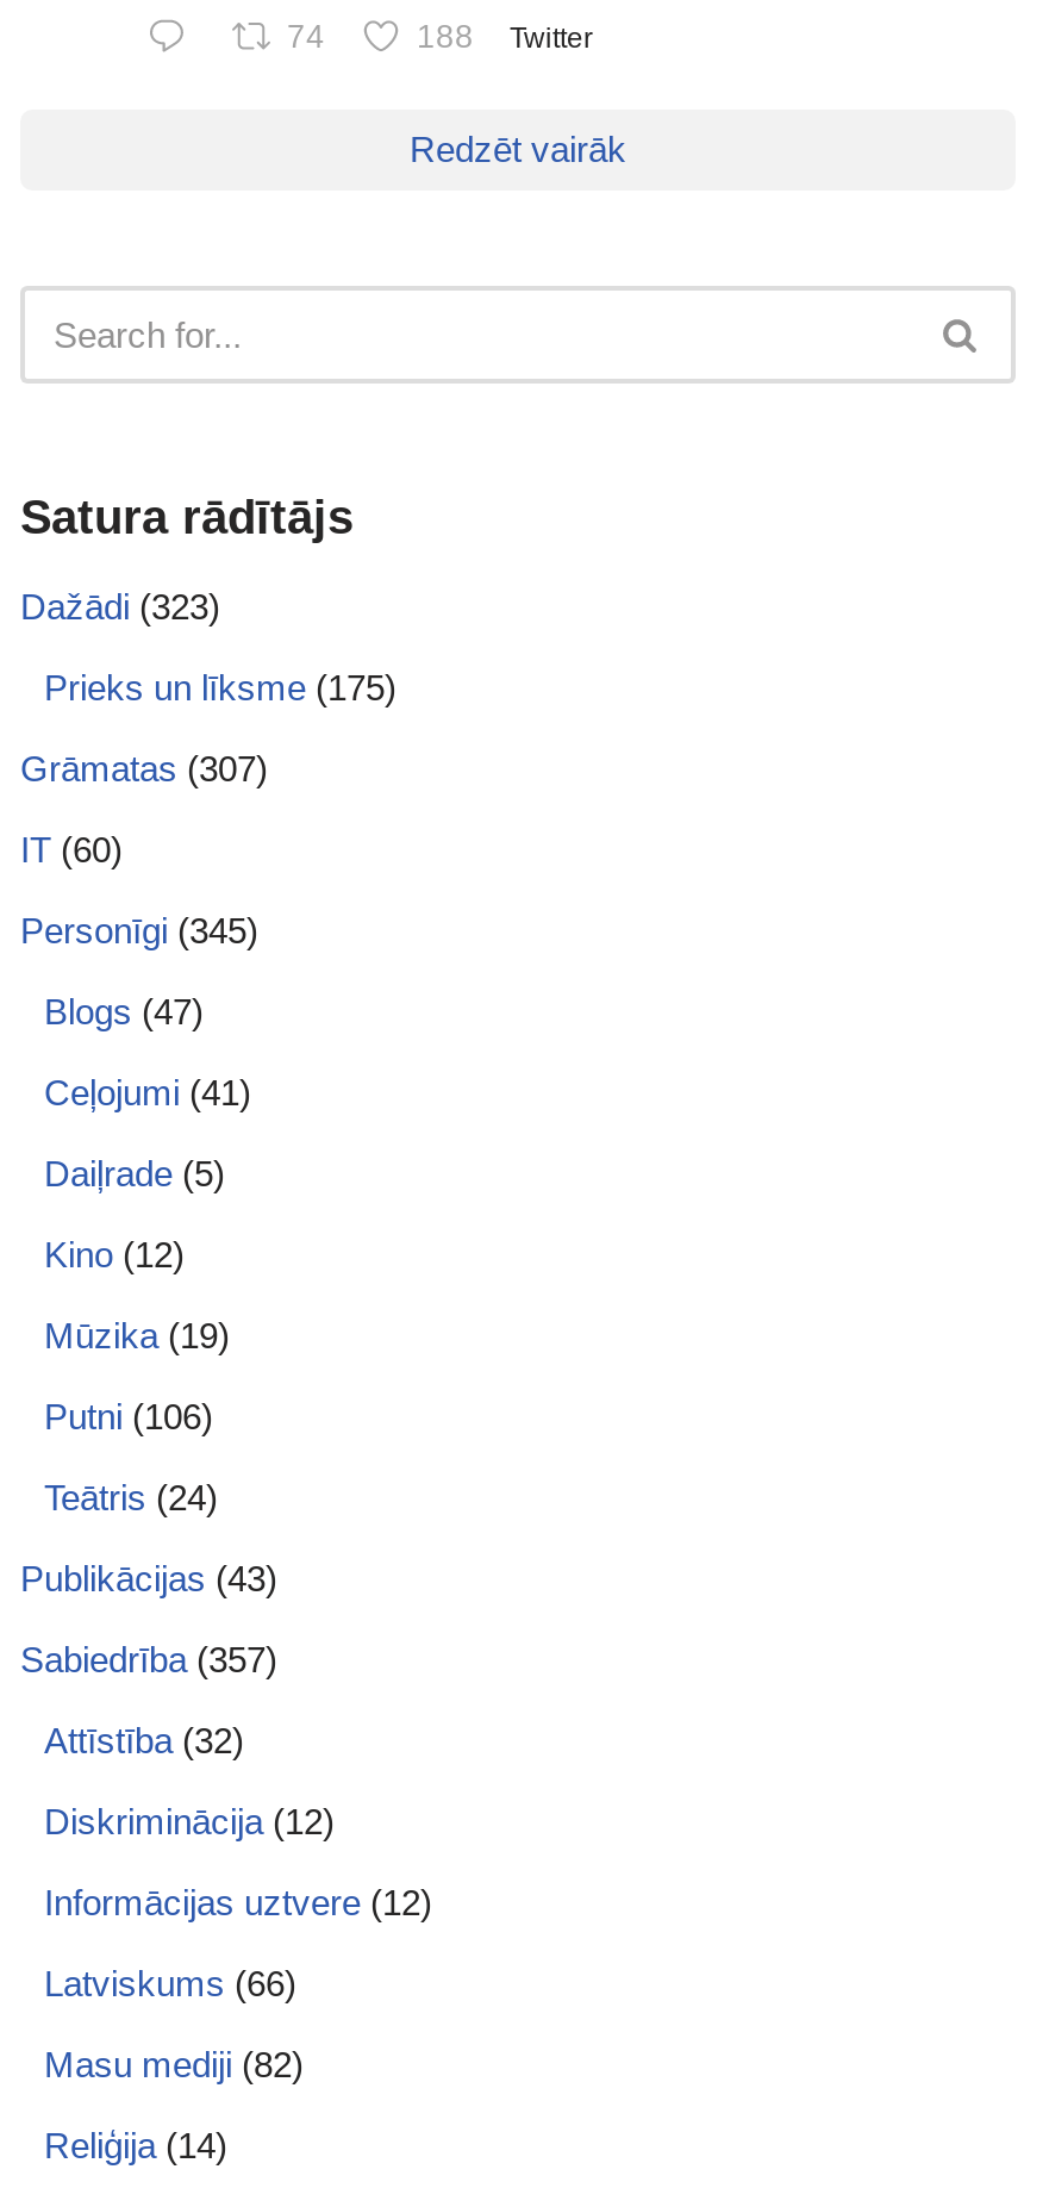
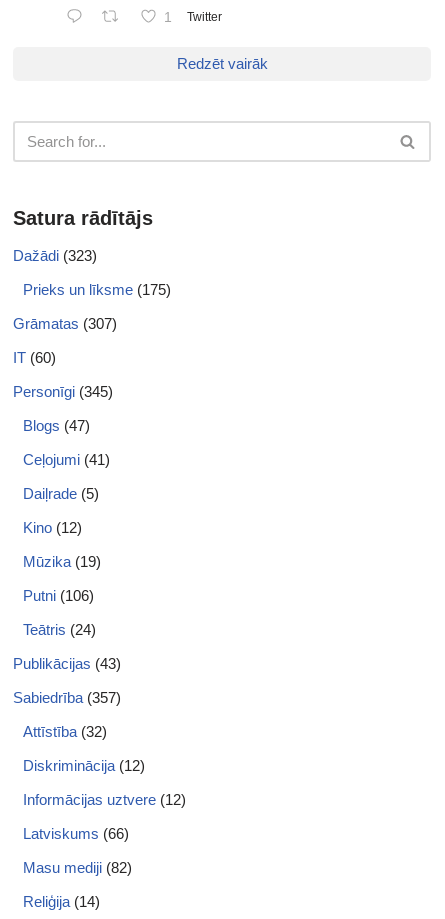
[287,20,474,56] 74 | 188 -> [163,10,171,25] 1

